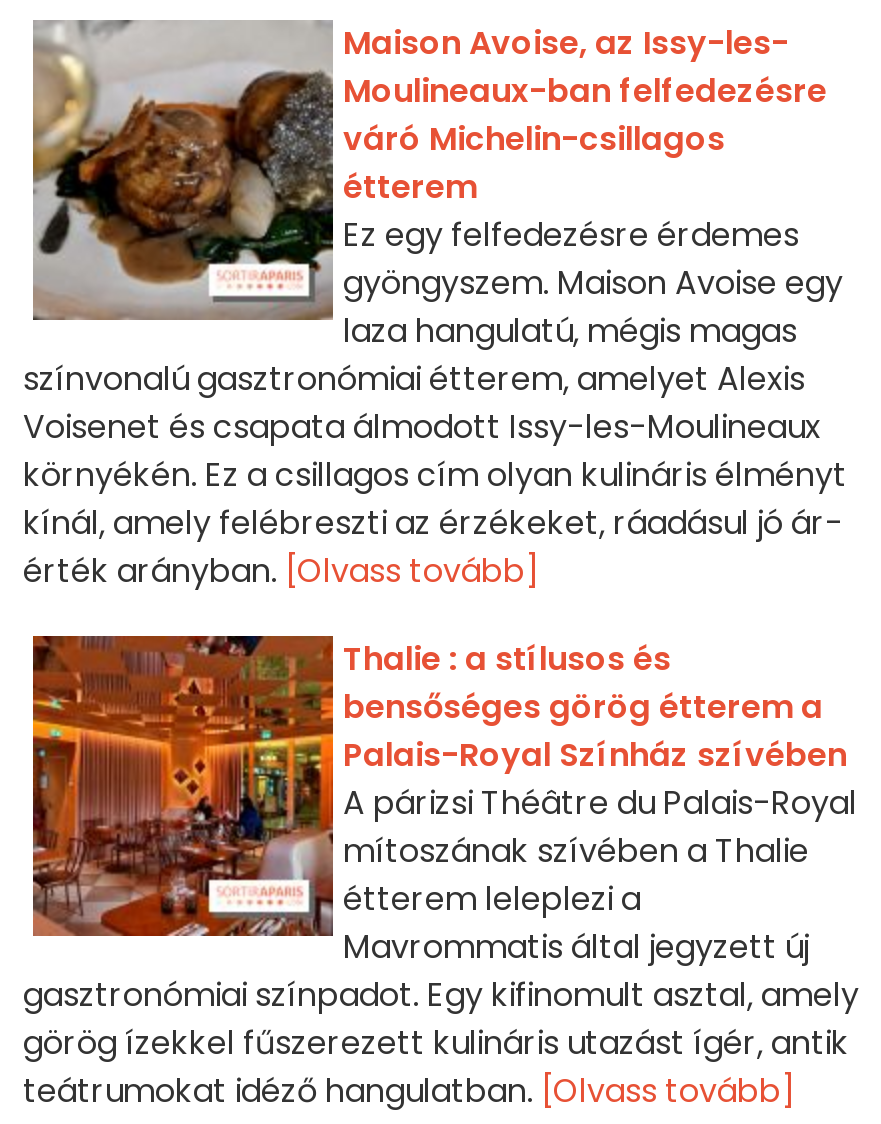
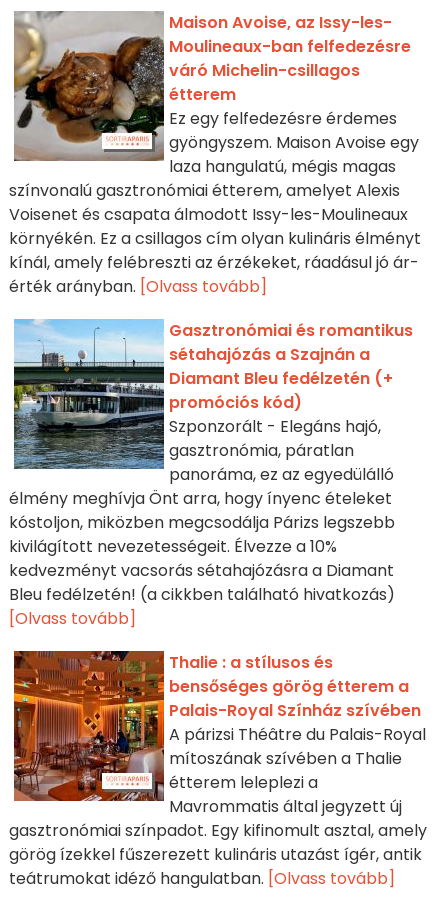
none -> [9,318,413,630] [image] | Gasztronómiai és romantikus | sétahajózás a Szajnán a | Diamant Bleu fedélzetén (+ | promóciós kód) | Szponzorált - Elegáns hajó, | gasztronómia, páratlan | panoráma, ez az egyedülálló | élmény meghívja Önt arra, hogy ínyenc ételeket | kóstoljon, miközben megcsodálja Párizs legszebb | kivilágított nevezetességeit. Élvezze a 10% | kedvezményt vacsorás sétahajózásra a Diamant | Bleu fedélzetén! (a cikkben található hivatkozás) | [Olvass tovább]

